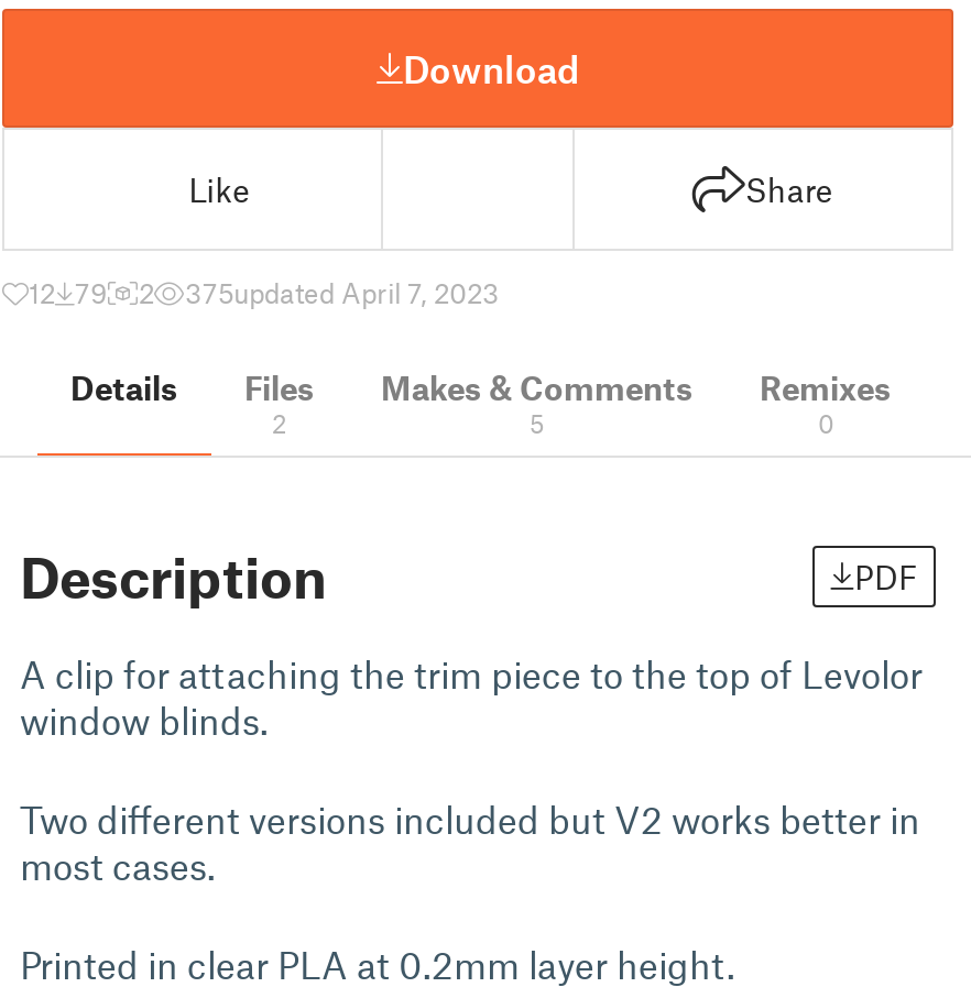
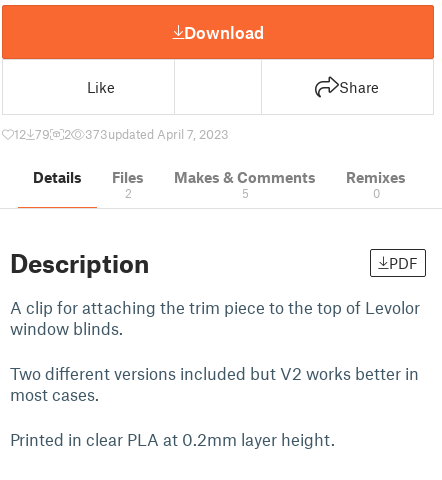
[185,275,500,310] 375updated April 7, 2023 -> [85,126,229,142] 373updated April 7, 2023

